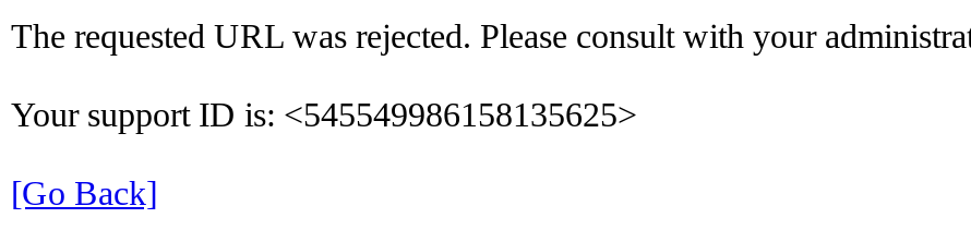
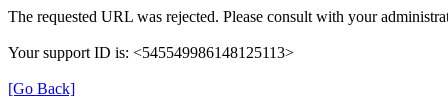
[11,96,637,133] Your support ID is: <545549986158135625> -> [8,44,294,61] Your support ID is: <545549986148125113>

